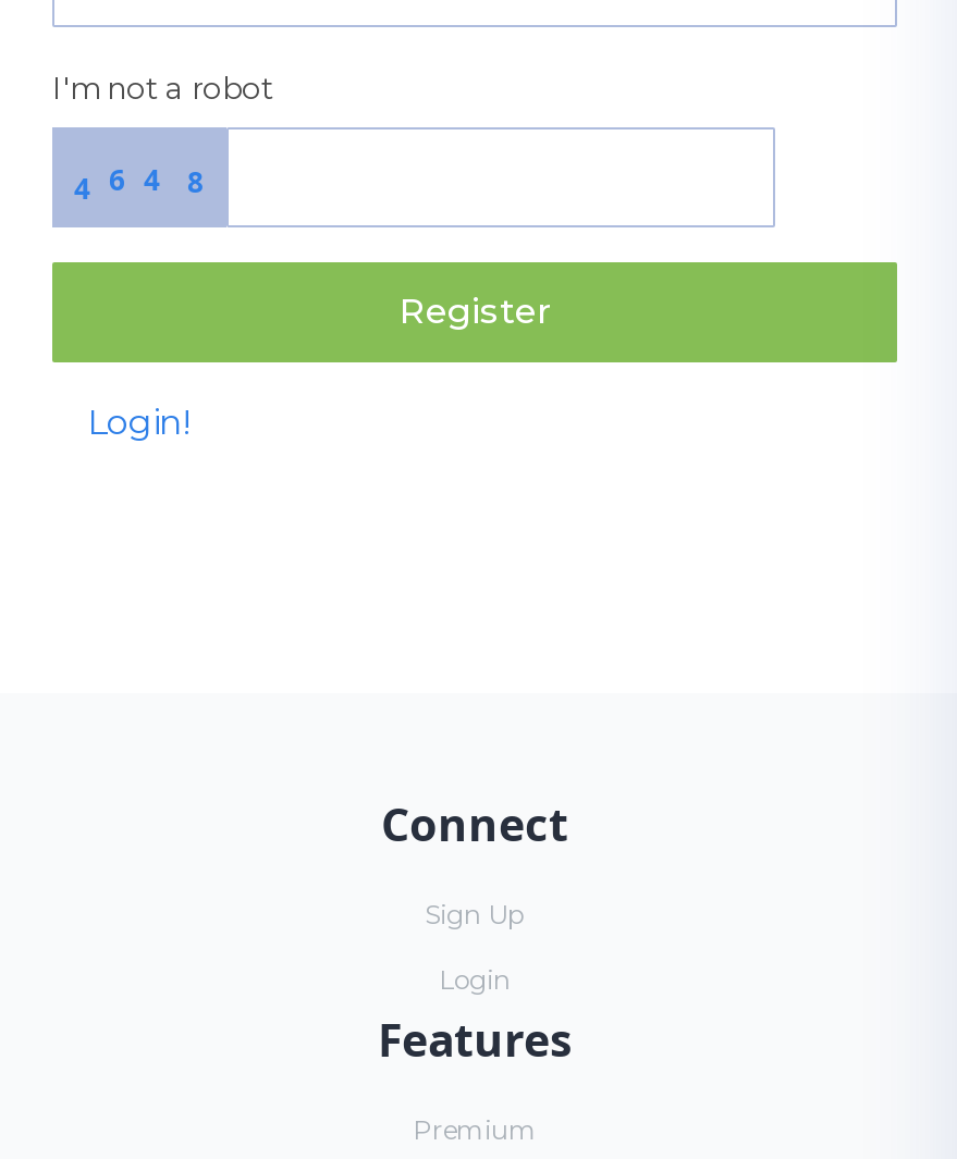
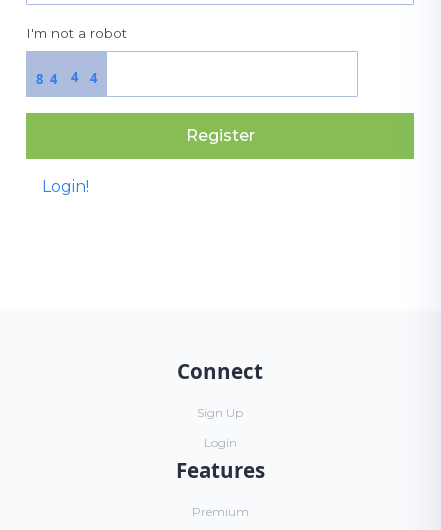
[109,160,124,199] 6 -> none
none -> [90,69,97,87] 4

